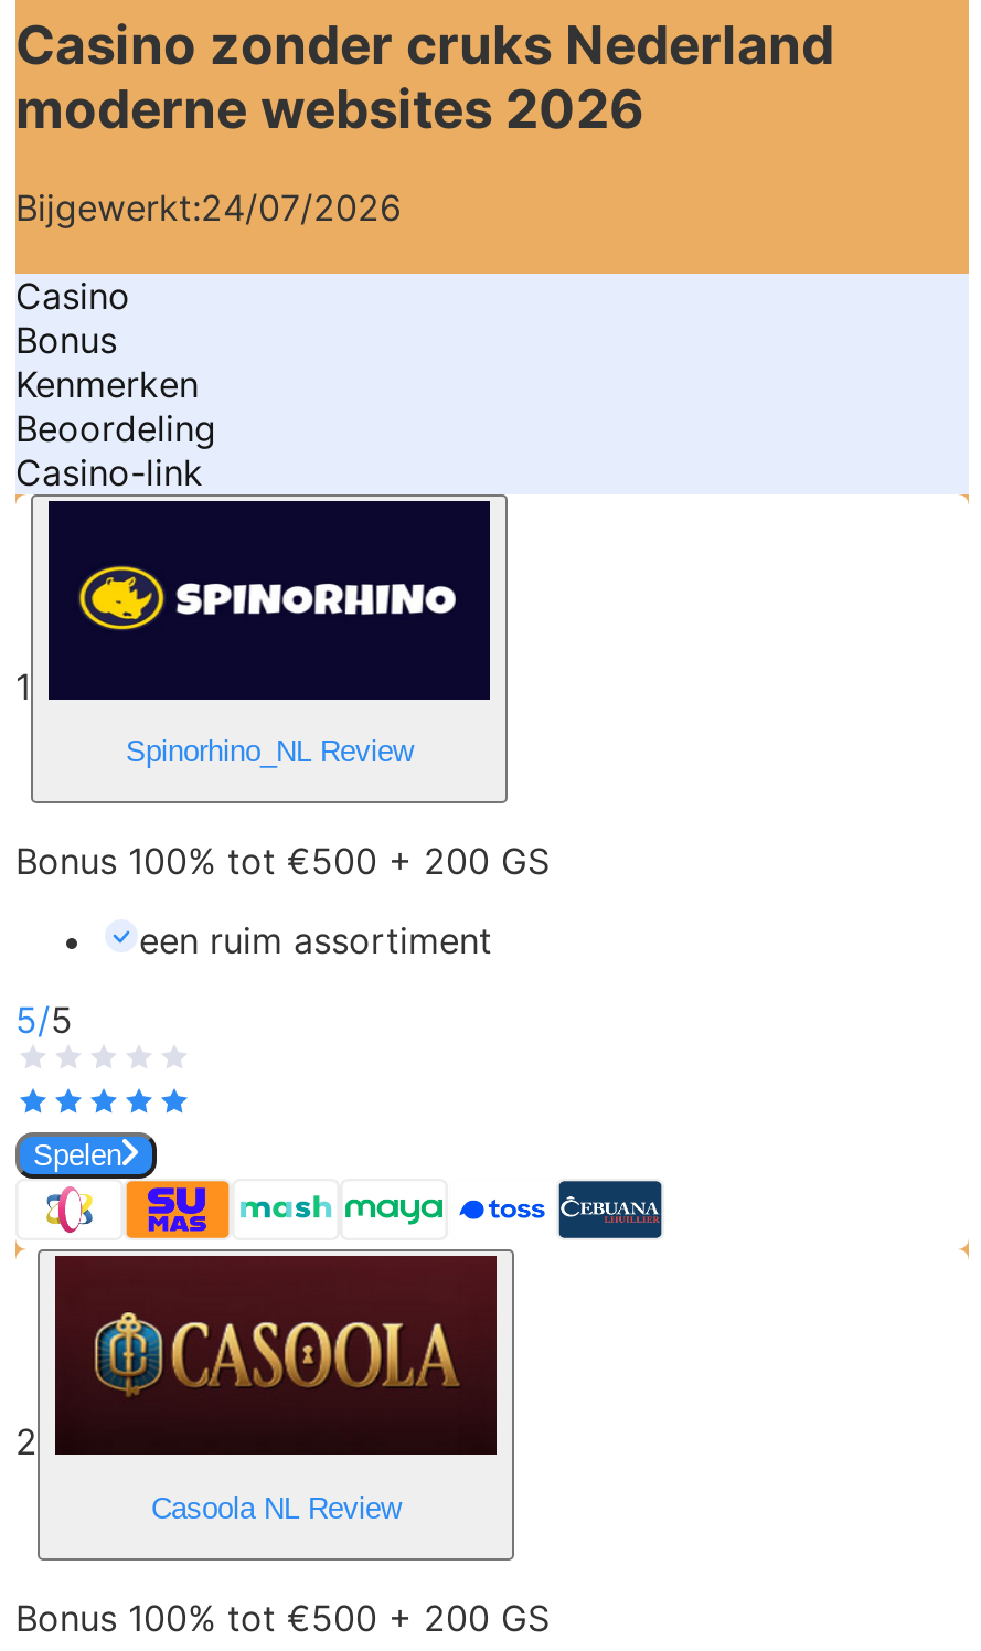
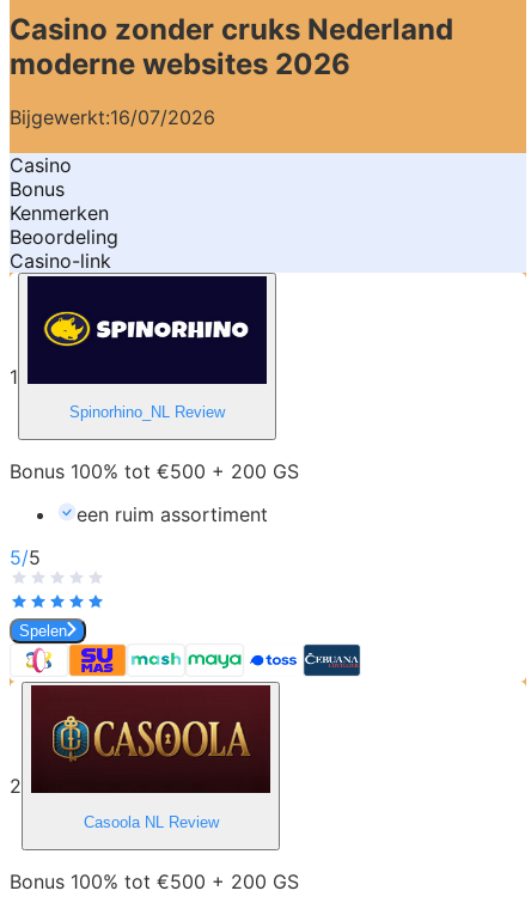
[15,185,402,229] Bijgewerkt:24/07/2026 -> [10,105,215,129] Bijgewerkt:16/07/2026

